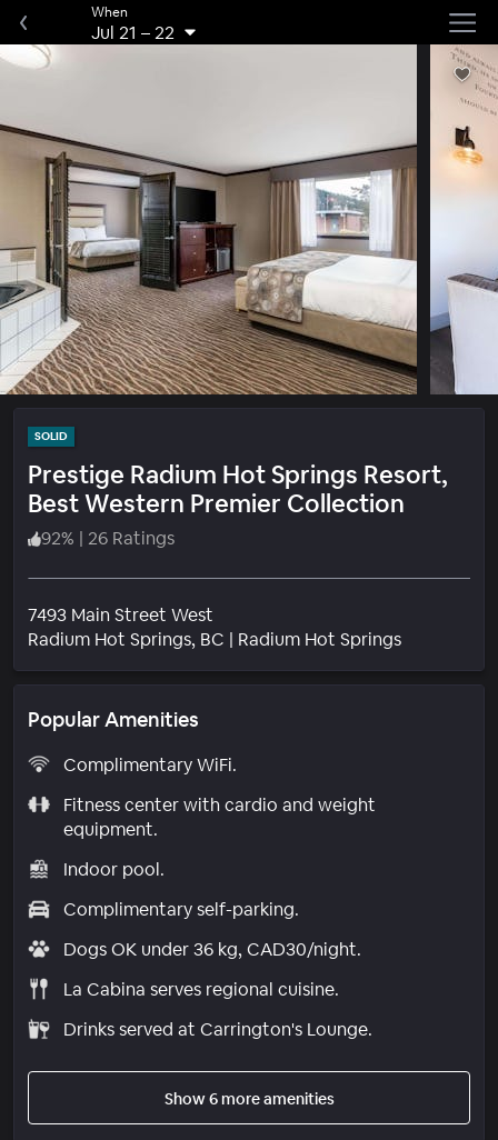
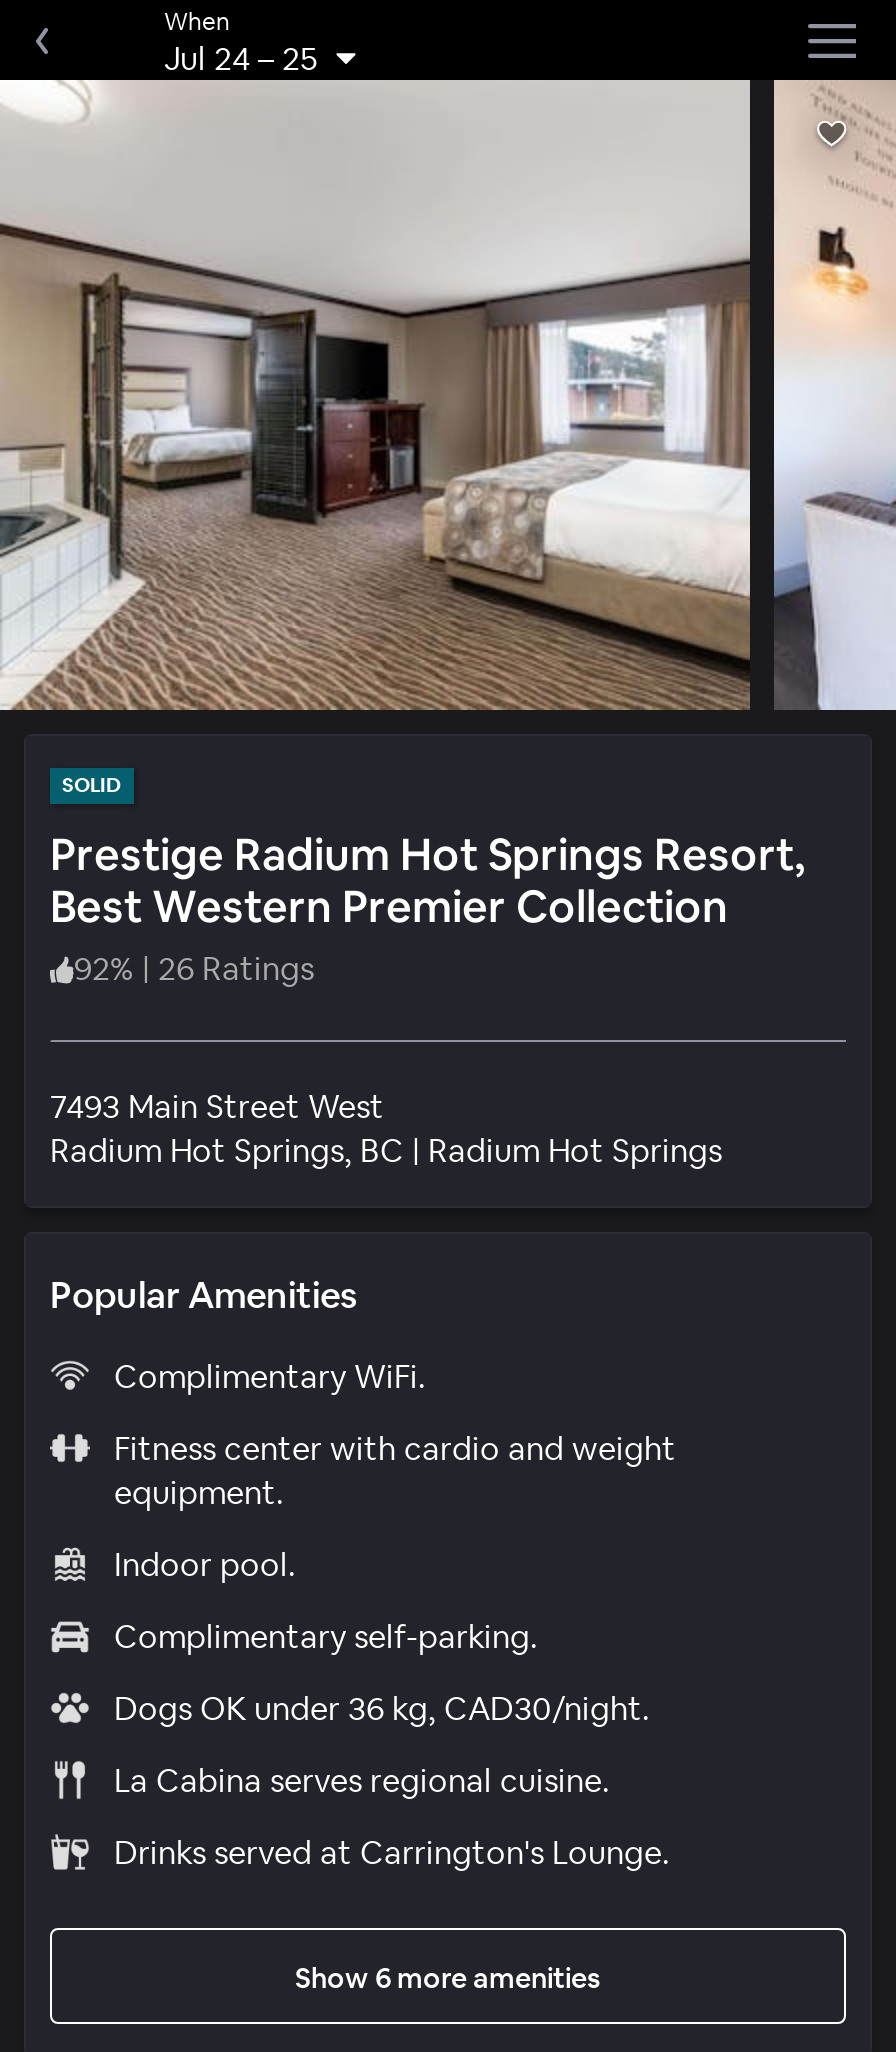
[91,21,175,44] Jul 21 – 22 -> [164,37,318,79] Jul 24 – 25

